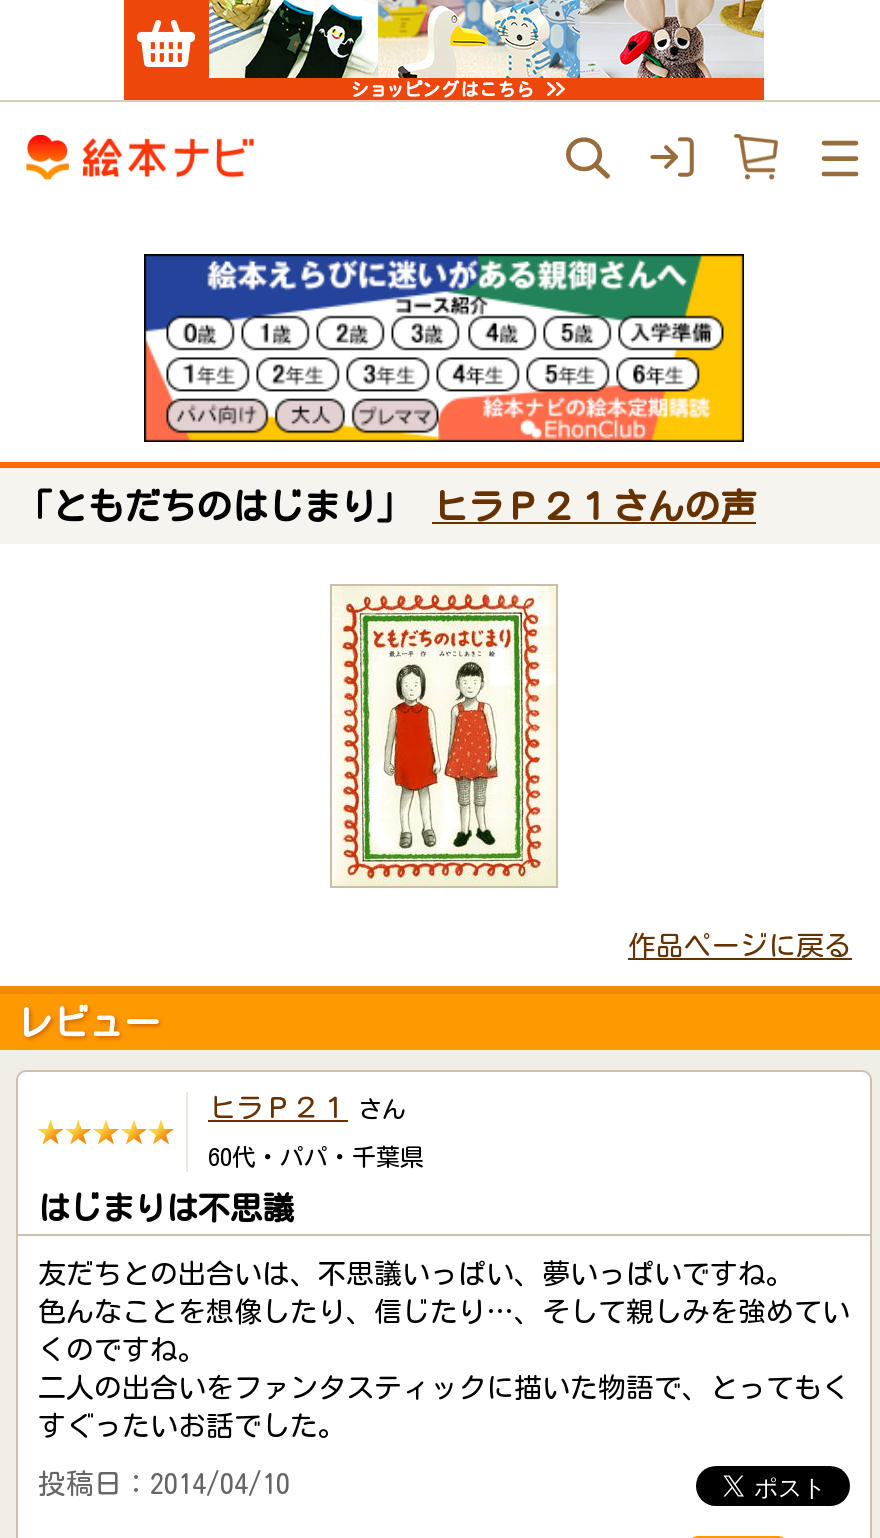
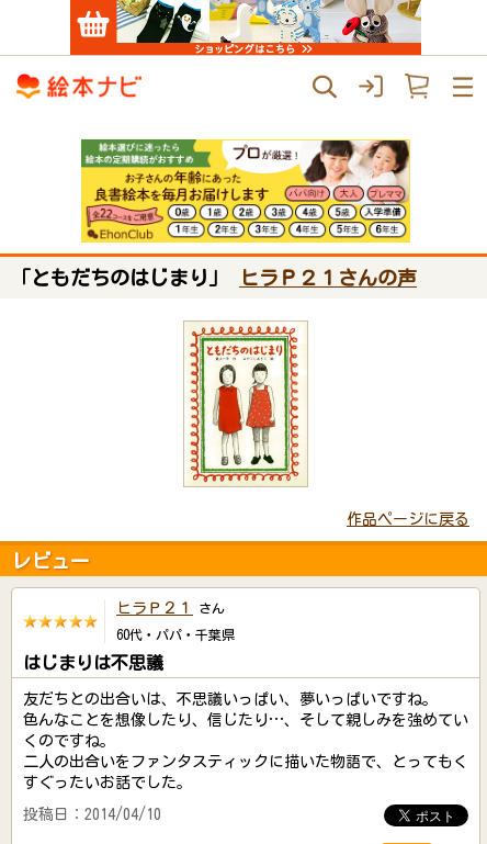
[142,252,746,444] [image] -> [80,138,411,244] [image]

